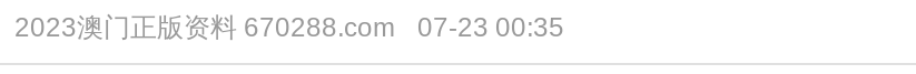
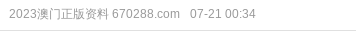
[14,12,564,43] 2023澳门正版资料 670288.com 07-23 00:35 -> [9,7,256,21] 2023澳门正版资料 670288.com 07-21 00:34

